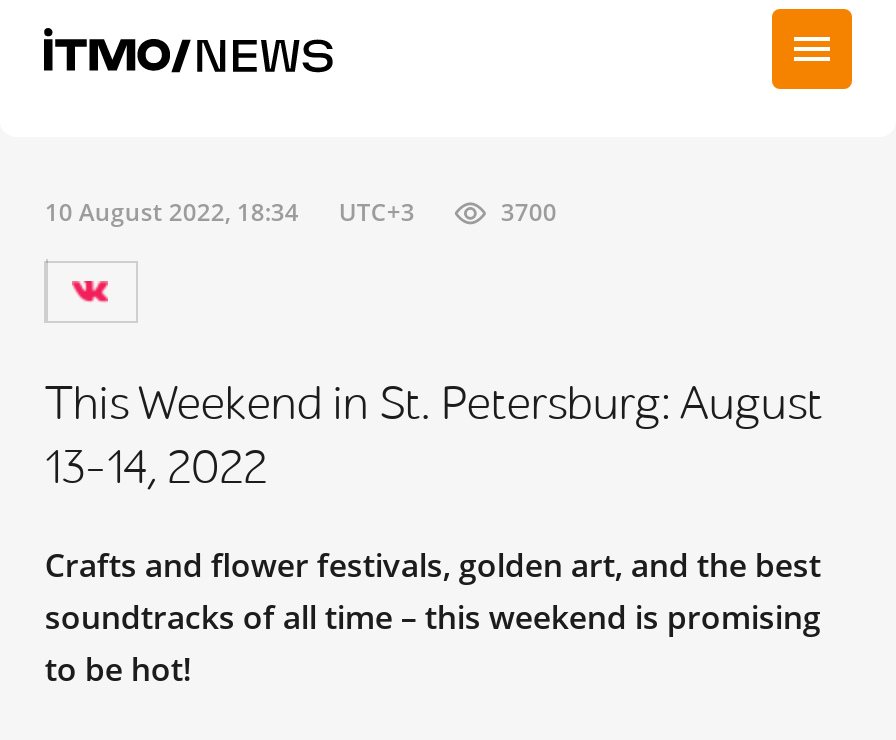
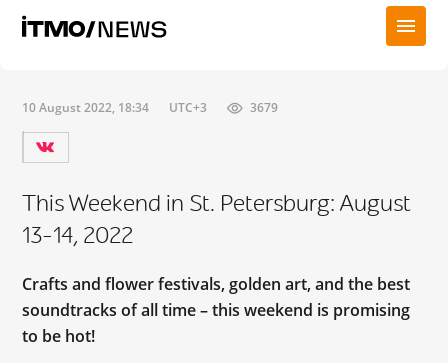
[501,195,557,229] 3700 -> [250,99,278,116] 3679

